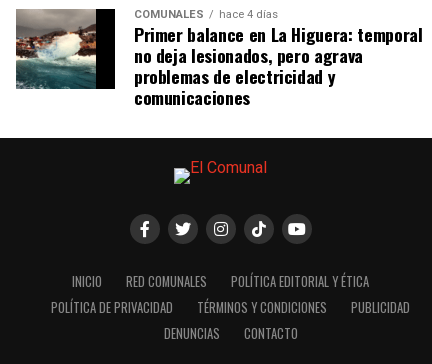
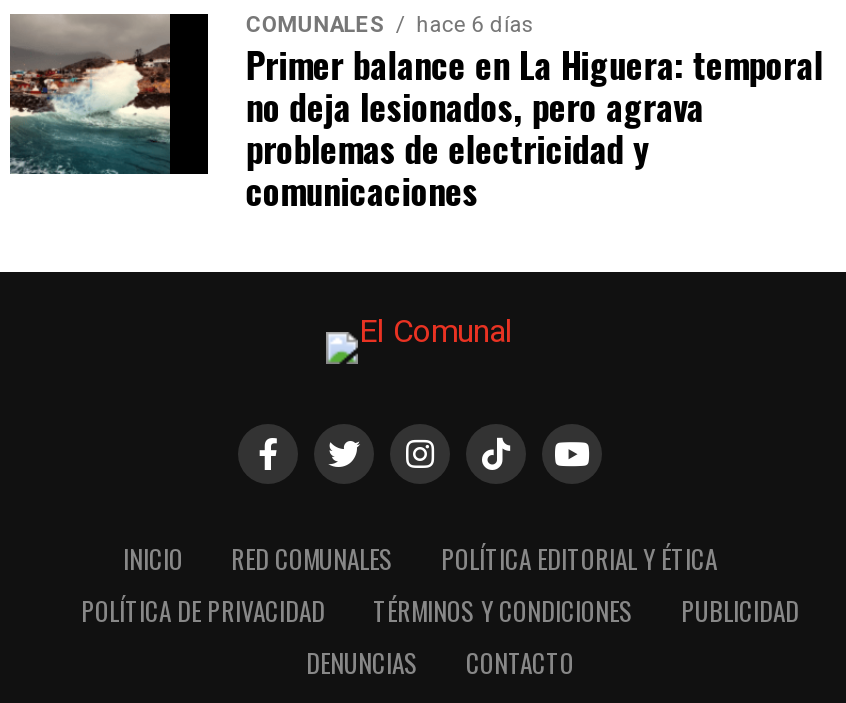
[134,8,278,21] COMUNALES hace 4 días -> [246,13,534,39] COMUNALES hace 6 días

